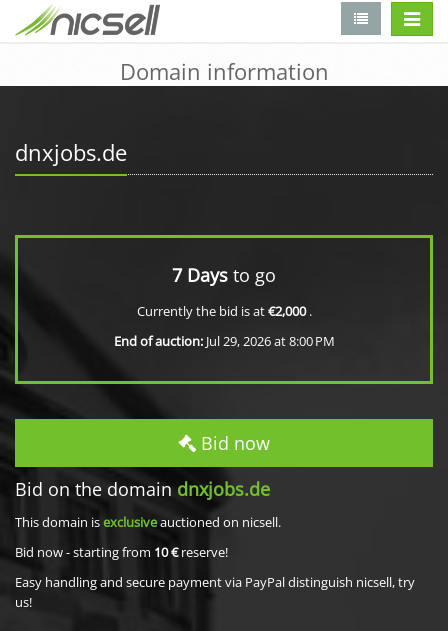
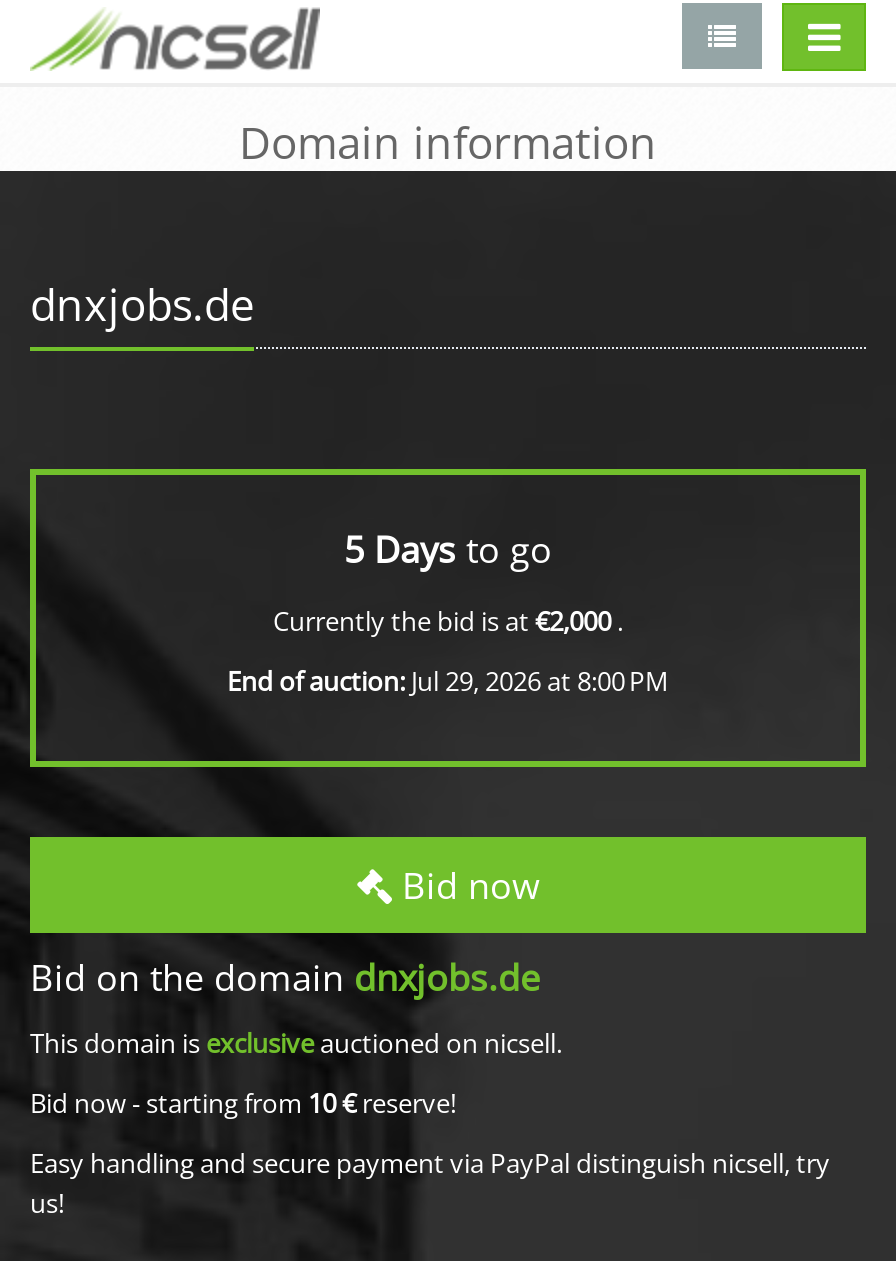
[172,263,276,287] 7 Days to go -> [344,525,552,573] 5 Days to go

